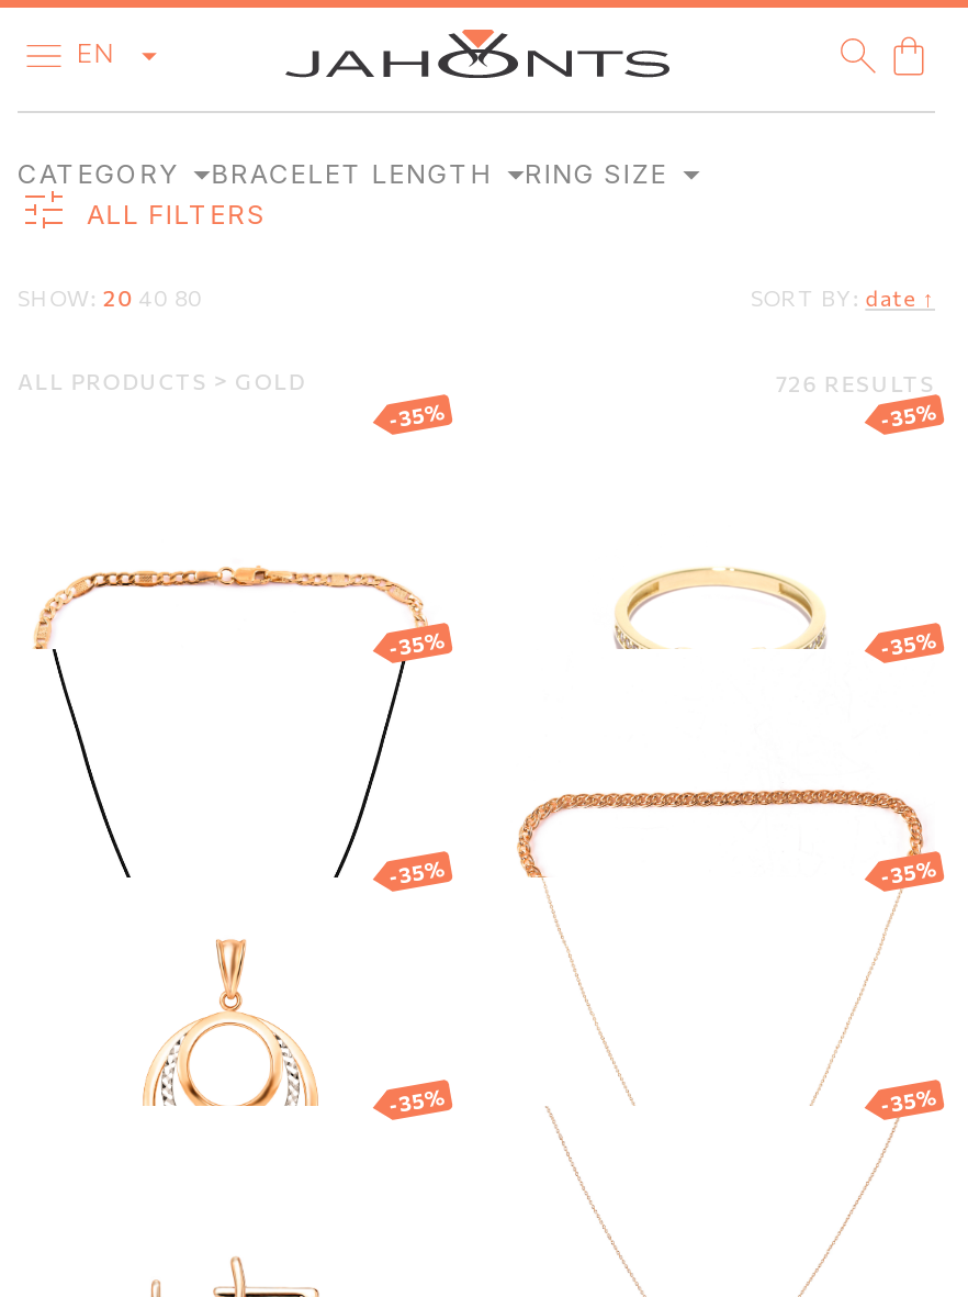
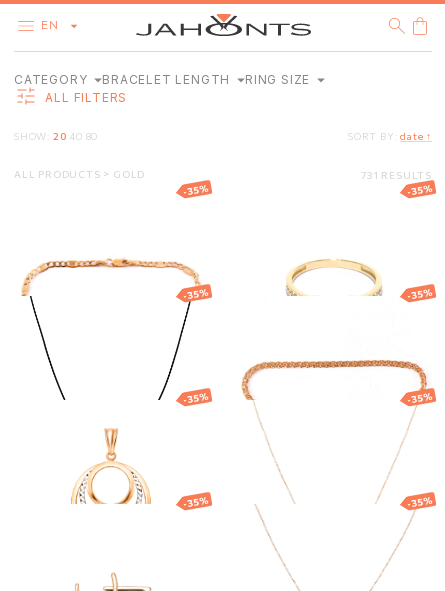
[775,370,935,396] 726 RESULTS -> [361,169,432,181] 731 RESULTS

